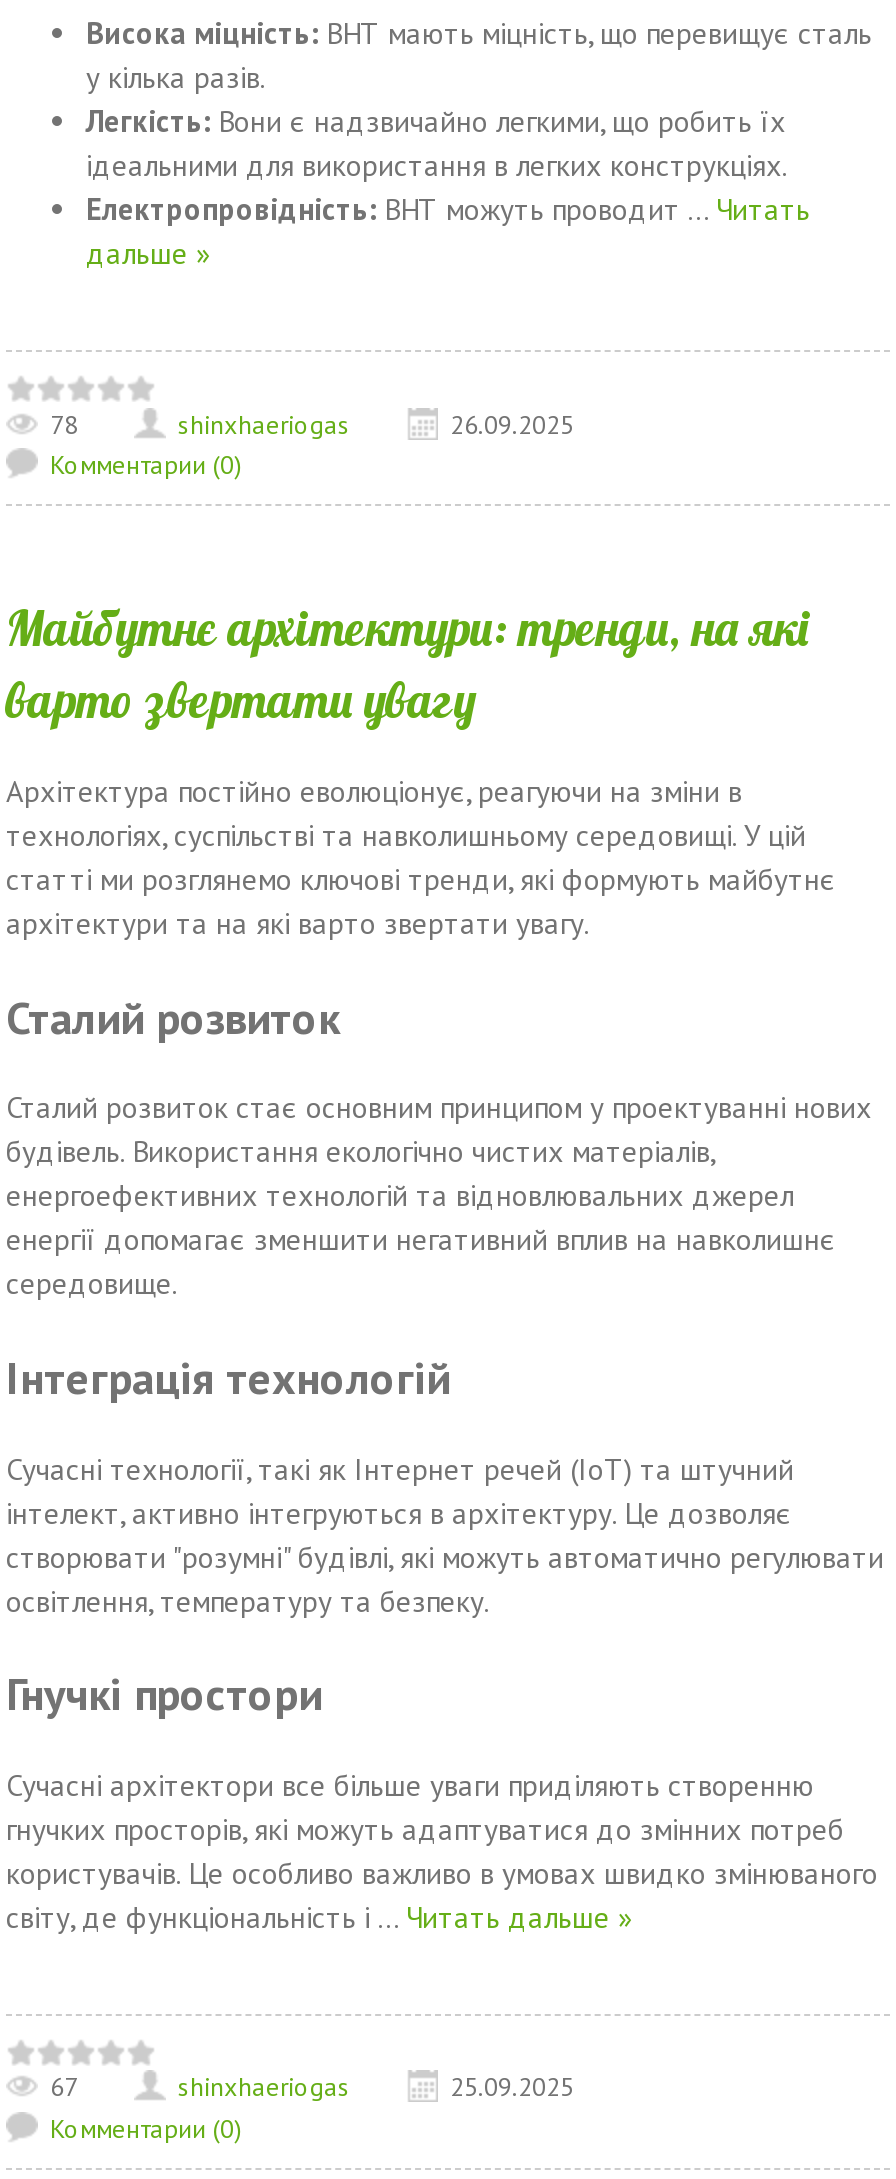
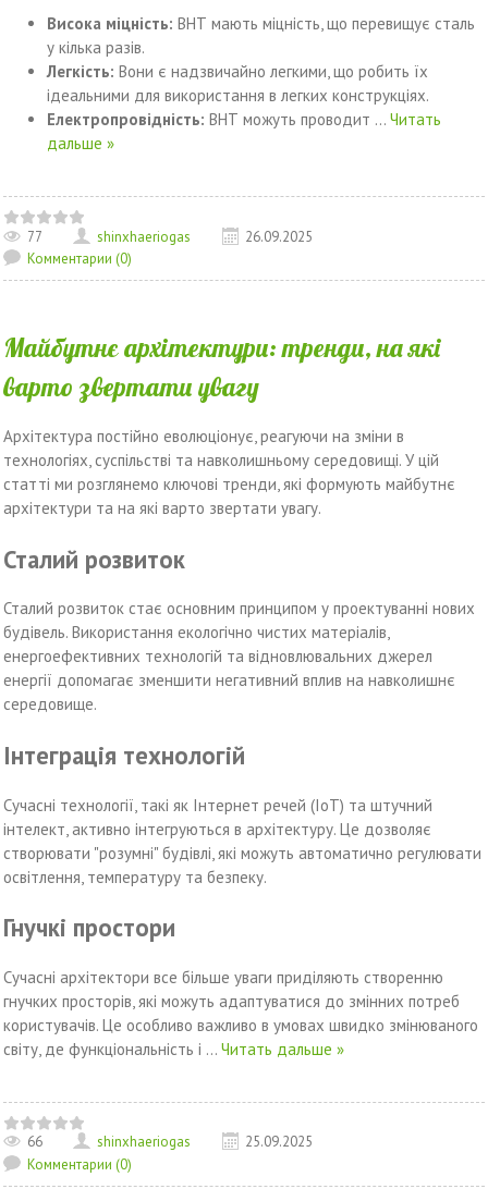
[50,407,78,441] 78 -> [27,227,42,246] 77
[50,2071,78,2105] 67 -> [27,1133,42,1151] 66

